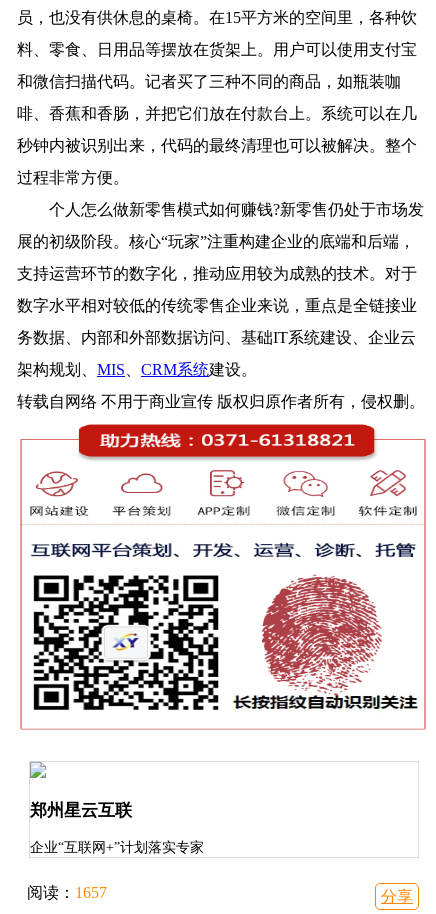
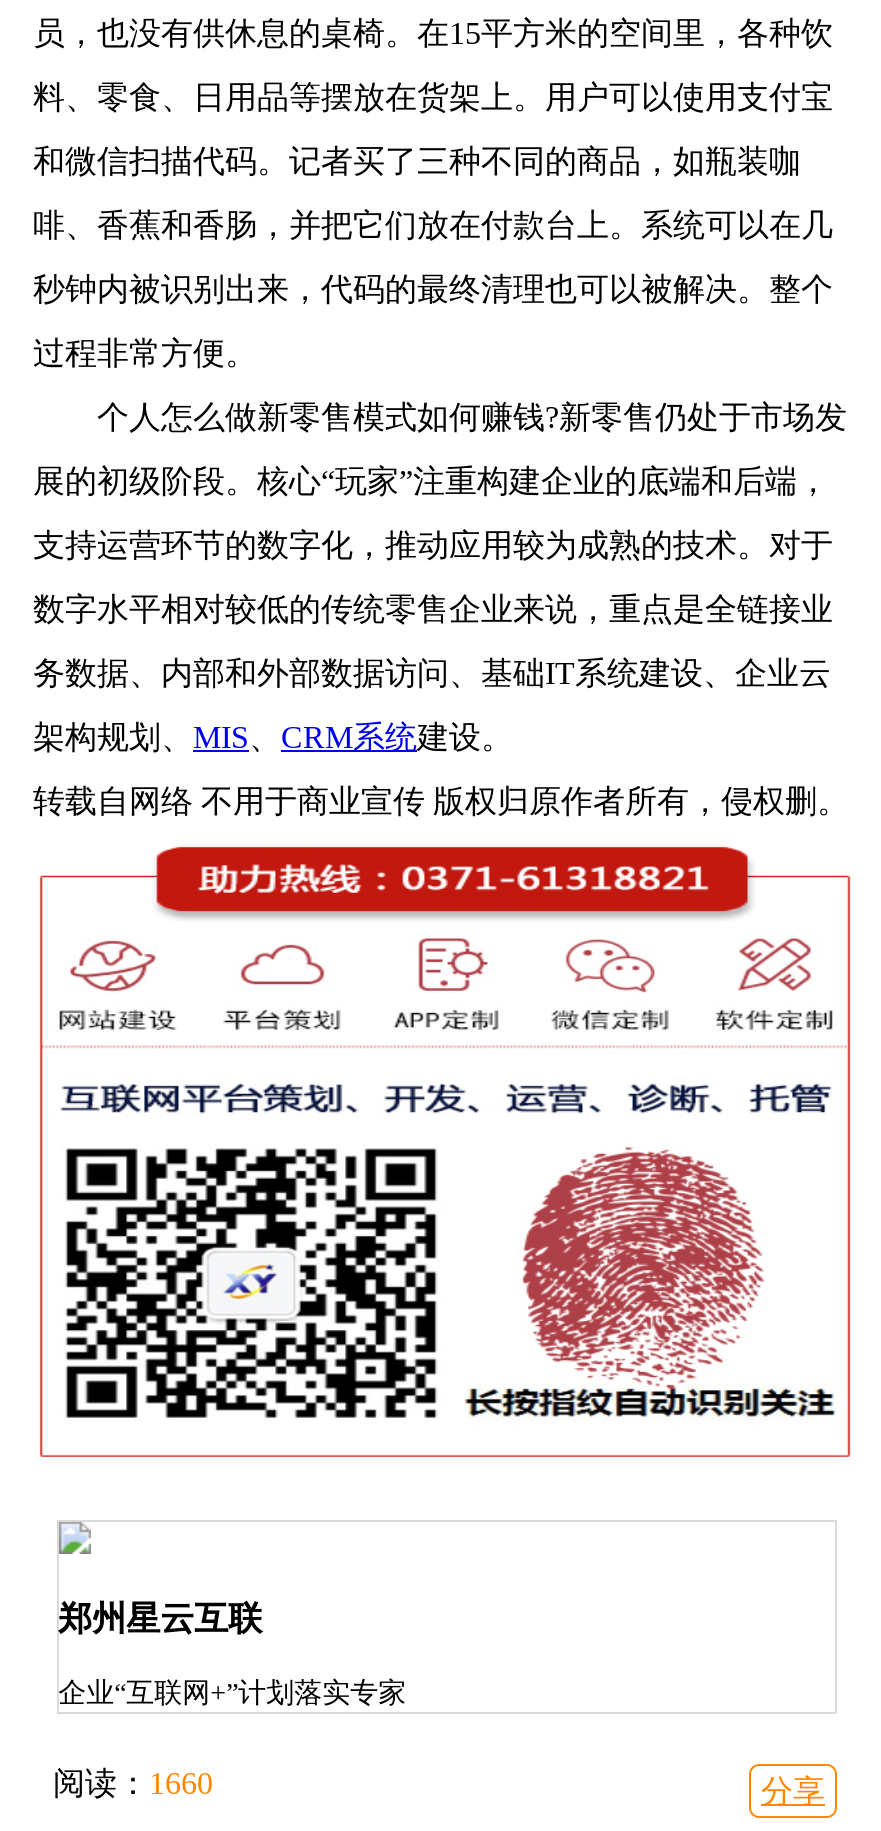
[27,884,107,901] 阅读：1657 -> [53,1767,213,1801] 阅读：1660

